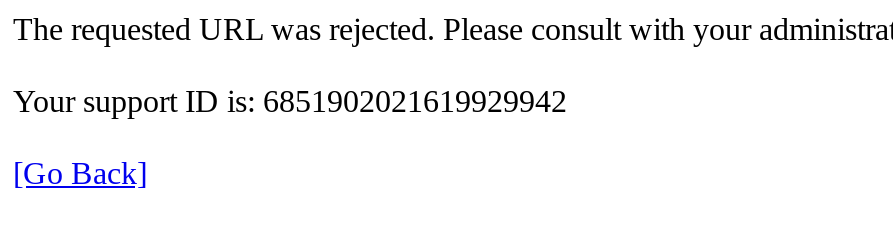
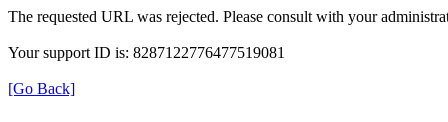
[13,84,567,118] Your support ID is: 6851902021619929942 -> [8,44,285,61] Your support ID is: 8287122776477519081

